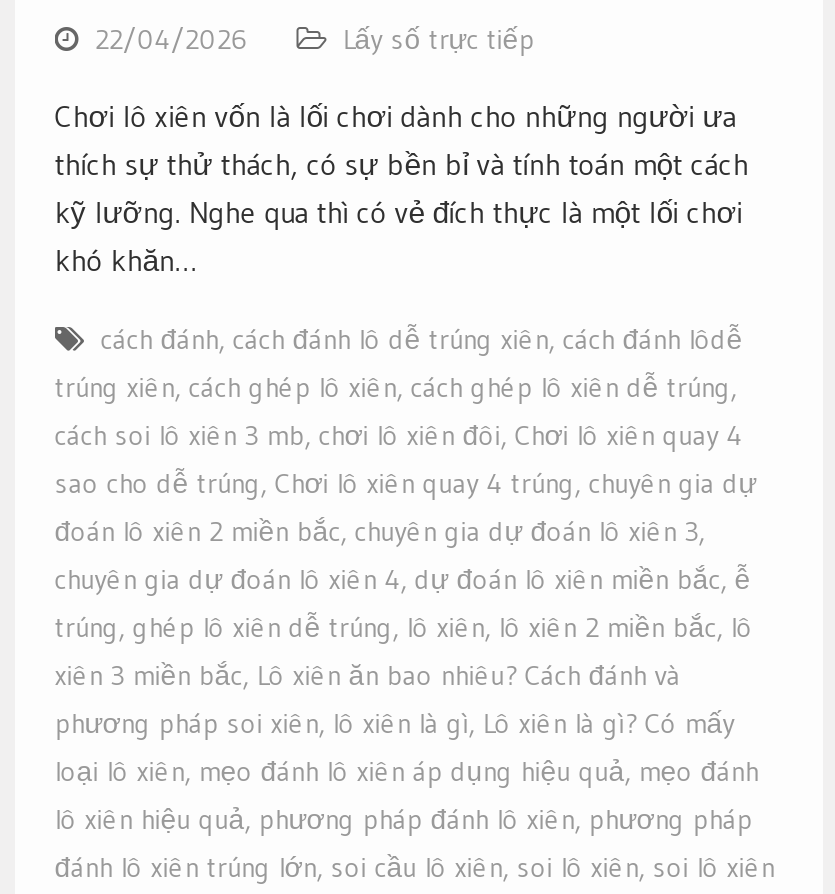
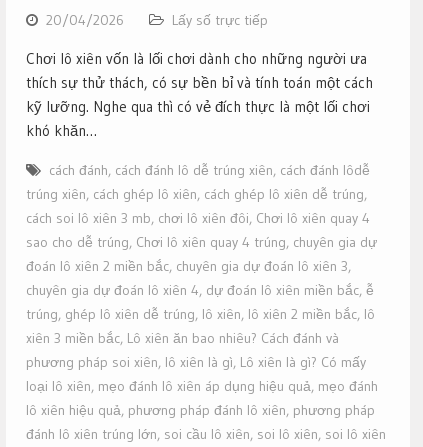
[94,22,246,58] 22/04/2026 -> [46,11,124,29] 20/04/2026

